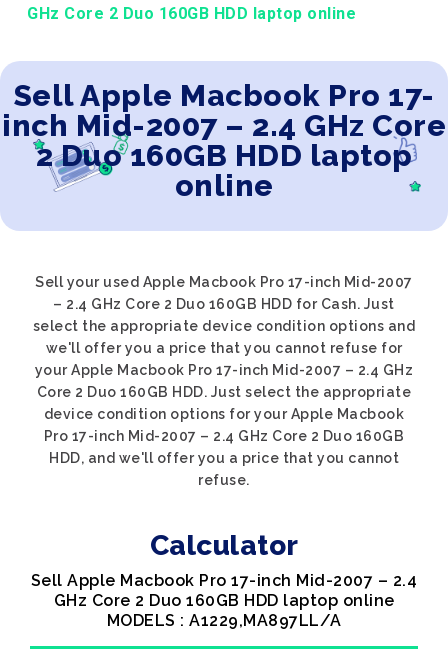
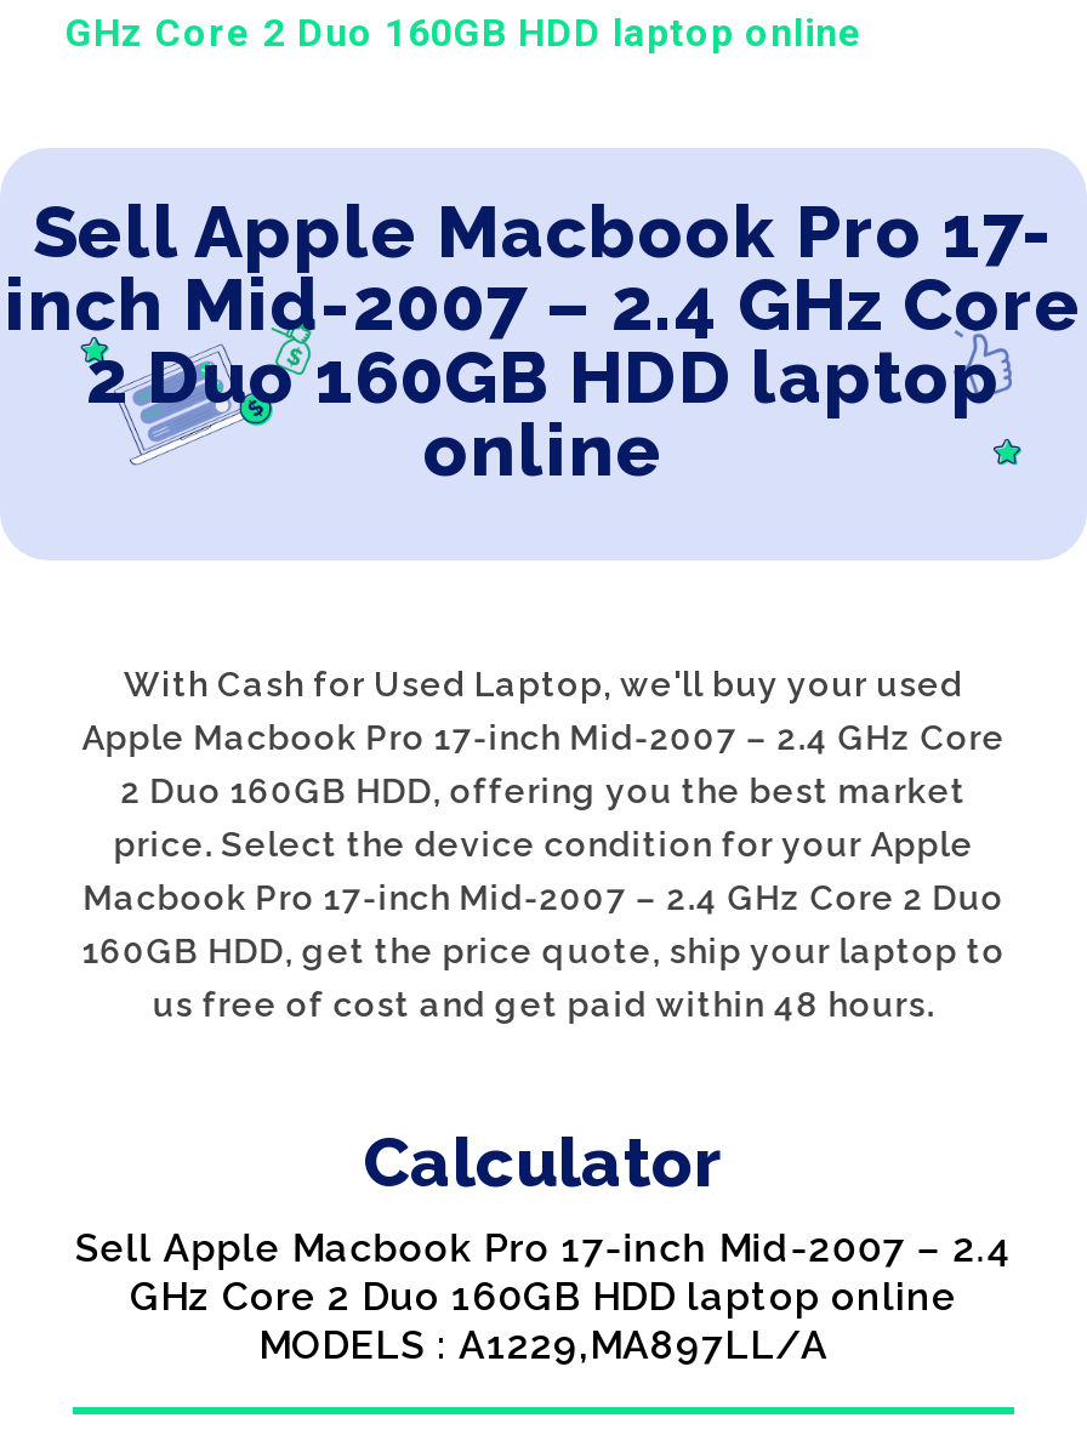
[33,274,415,488] Sell your used Apple Macbook Pro 17-inch Mid-2007 | – 2.4 GHz Core 2 Duo 160GB HDD for Cash. Just | select the appropriate device condition options and | we'll offer you a price that you cannot refuse for | your Apple Macbook Pro 17-inch Mid-2007 – 2.4 GHz | Core 2 Duo 160GB HDD. Just select the appropriate | device condition options for your Apple Macbook | Pro 17-inch Mid-2007 – 2.4 GHz Core 2 Duo 160GB | HDD, and we'll offer you a price that you cannot | refuse. -> [82,665,1005,1024] With Cash for Used Laptop, we'll buy your used | Apple Macbook Pro 17-inch Mid-2007 – 2.4 GHz Core | 2 Duo 160GB HDD, offering you the best market | price. Select the device condition for your Apple | Macbook Pro 17-inch Mid-2007 – 2.4 GHz Core 2 Duo | 160GB HDD, get the price quote, ship your laptop to | us free of cost and get paid within 48 hours.

